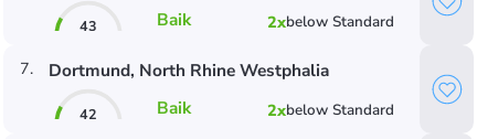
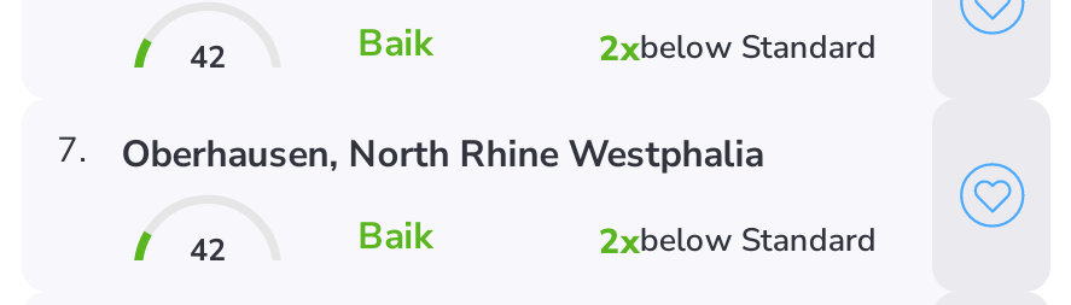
[80,17,97,35] 43 -> [190,36,227,78] 42
[49,58,329,81] Dortmund, North Rhine Westphalia -> [121,127,764,177] Oberhausen, North Rhine Westphalia

